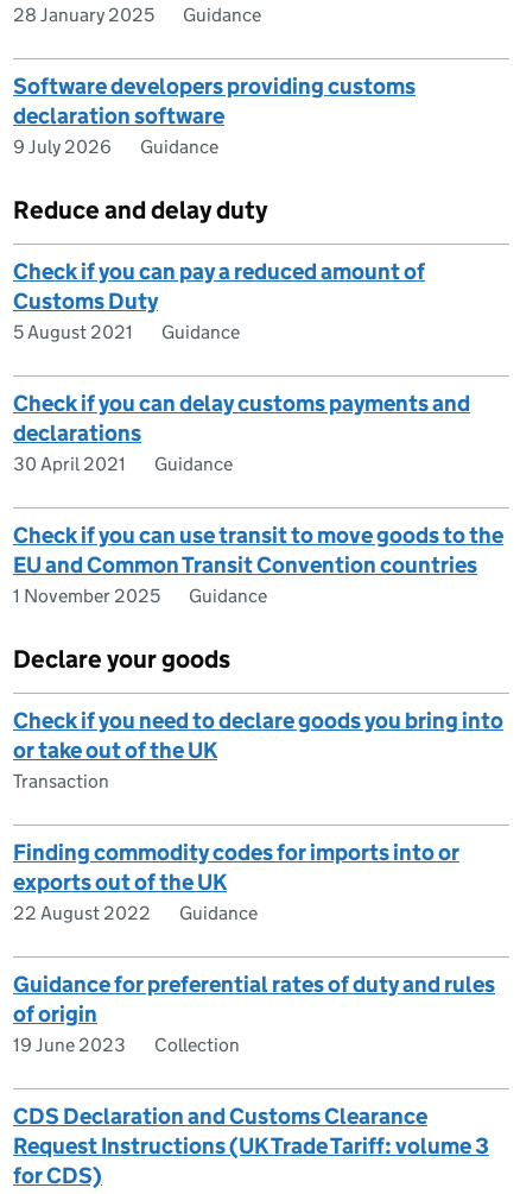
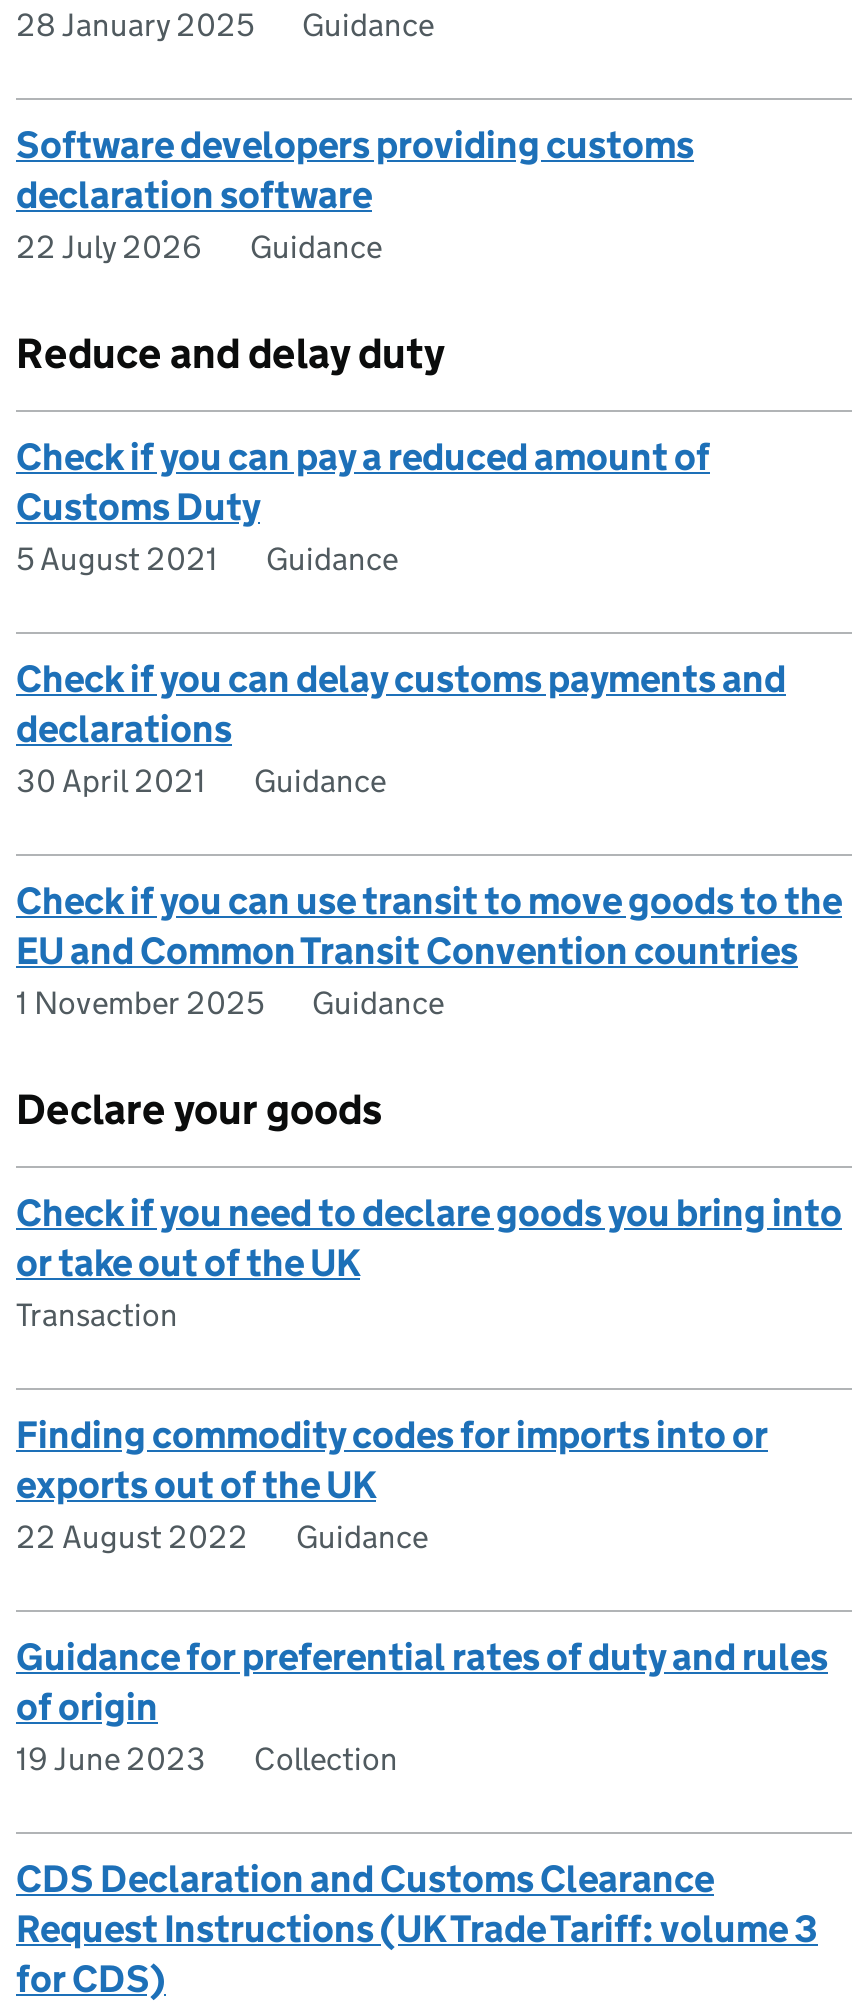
[13,135,218,158] 9 July 2026 Guidance -> [16,228,382,266] 22 July 2026 Guidance

